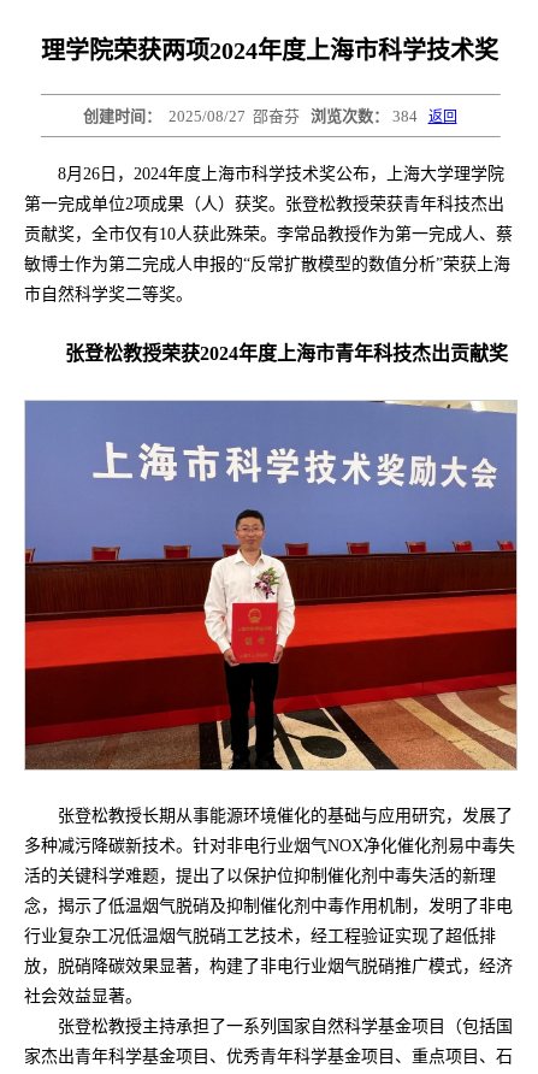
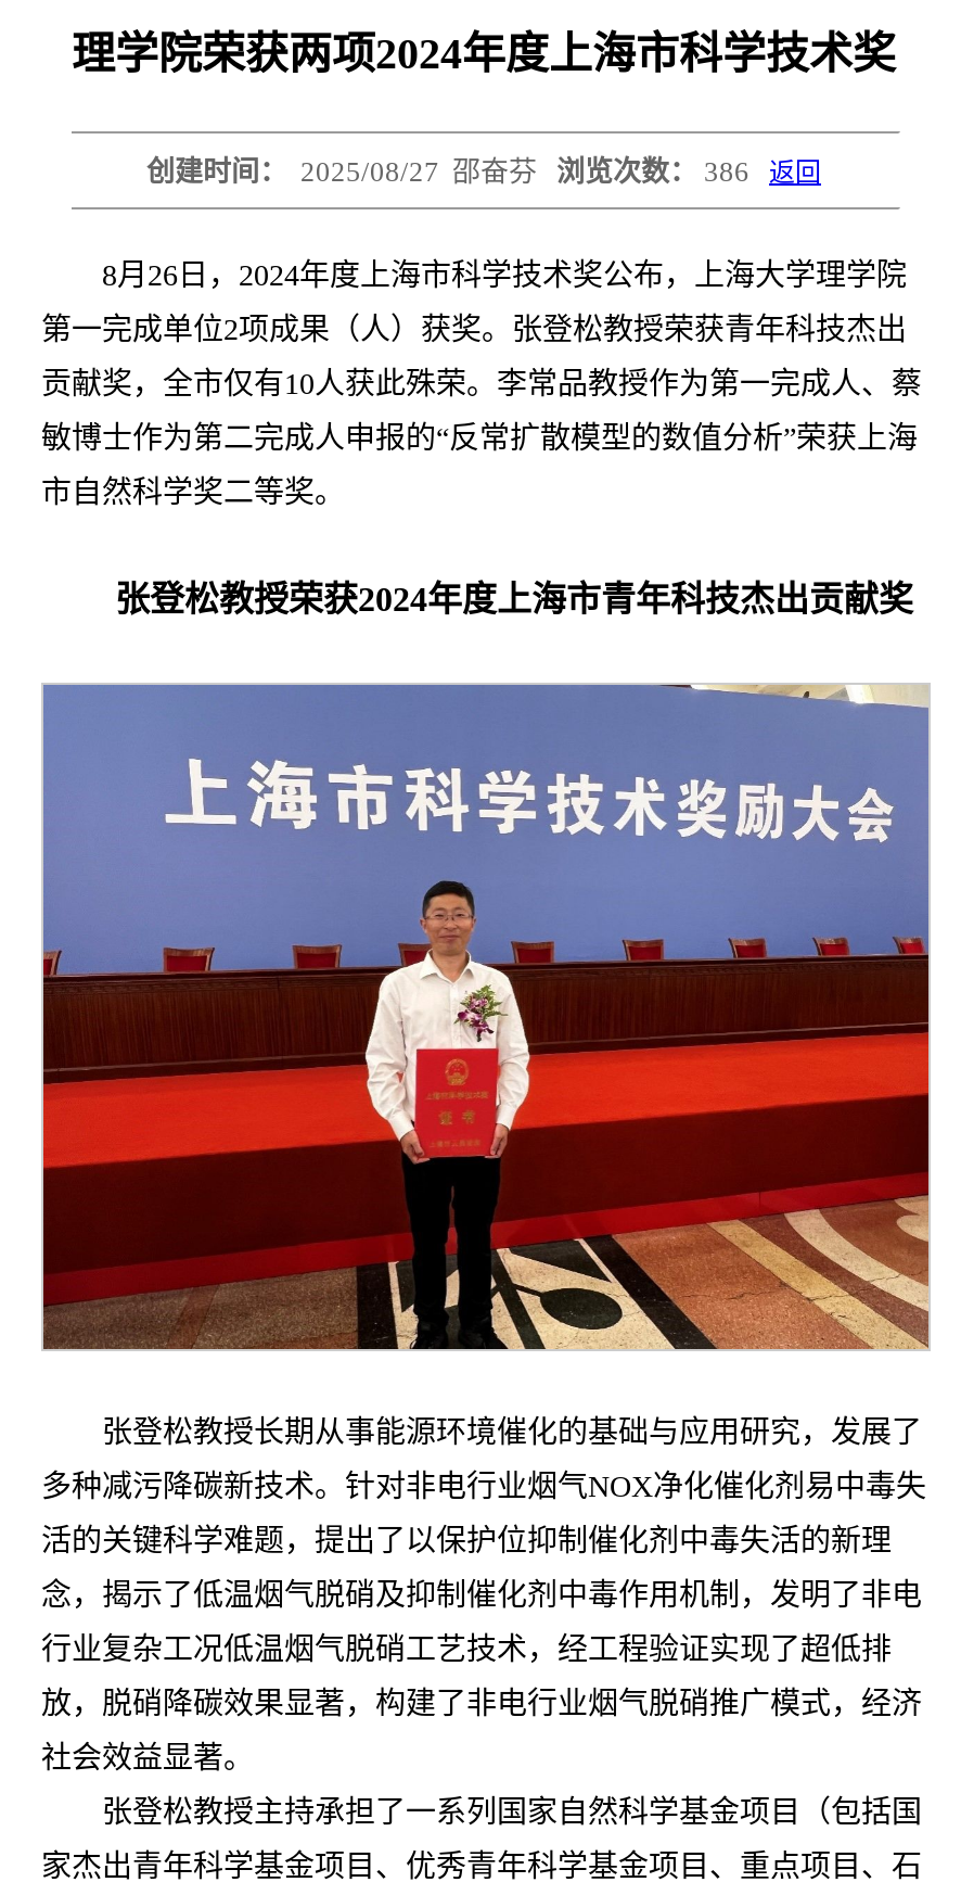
[82,107,417,125] 创建时间：2025/08/27 邵奋芬 浏览次数： 384 -> [146,155,749,187] 创建时间：2025/08/27 邵奋芬 浏览次数： 386

